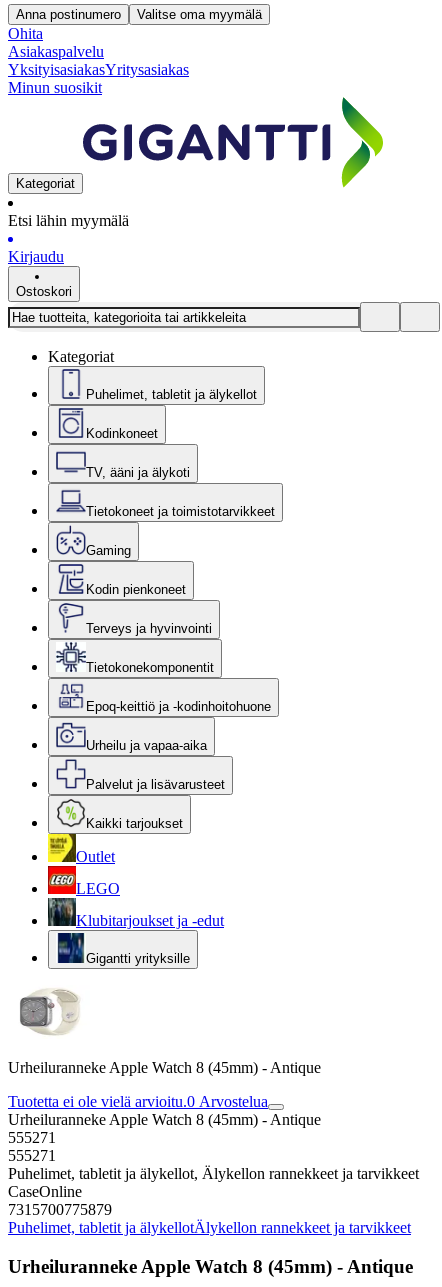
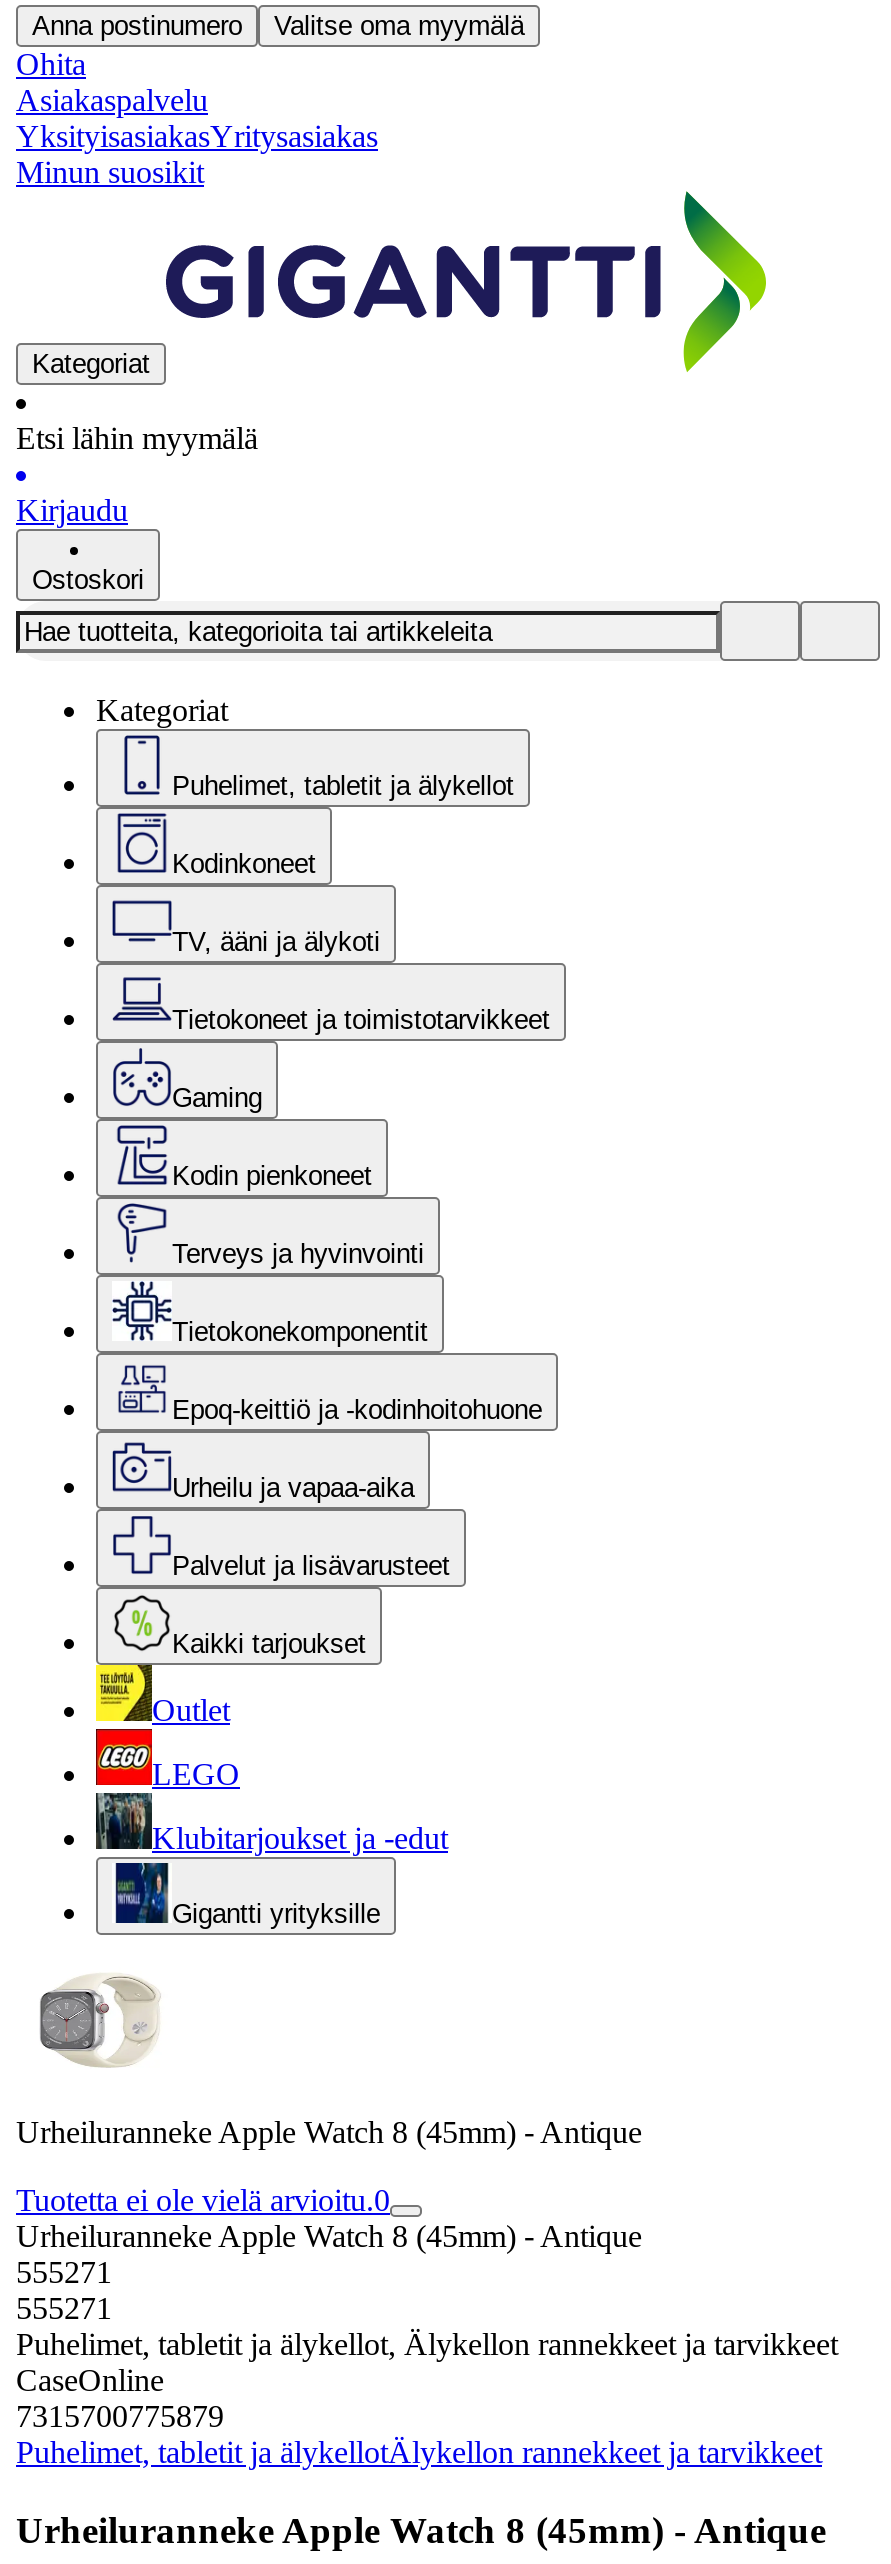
[8,1093,268,1110] Tuotetta ei ole vielä arvioitu.0 Arvostelua -> [16,2183,390,2217] Tuotetta ei ole vielä arvioitu.0

